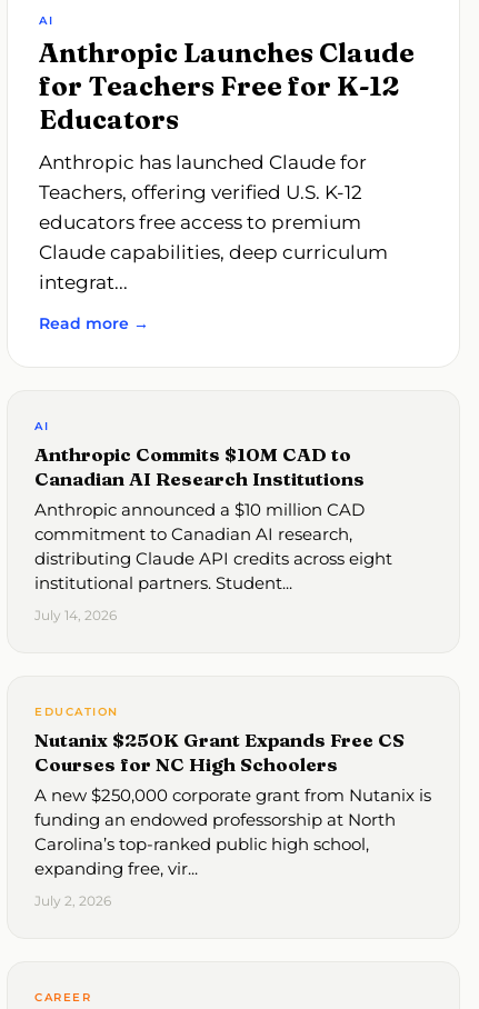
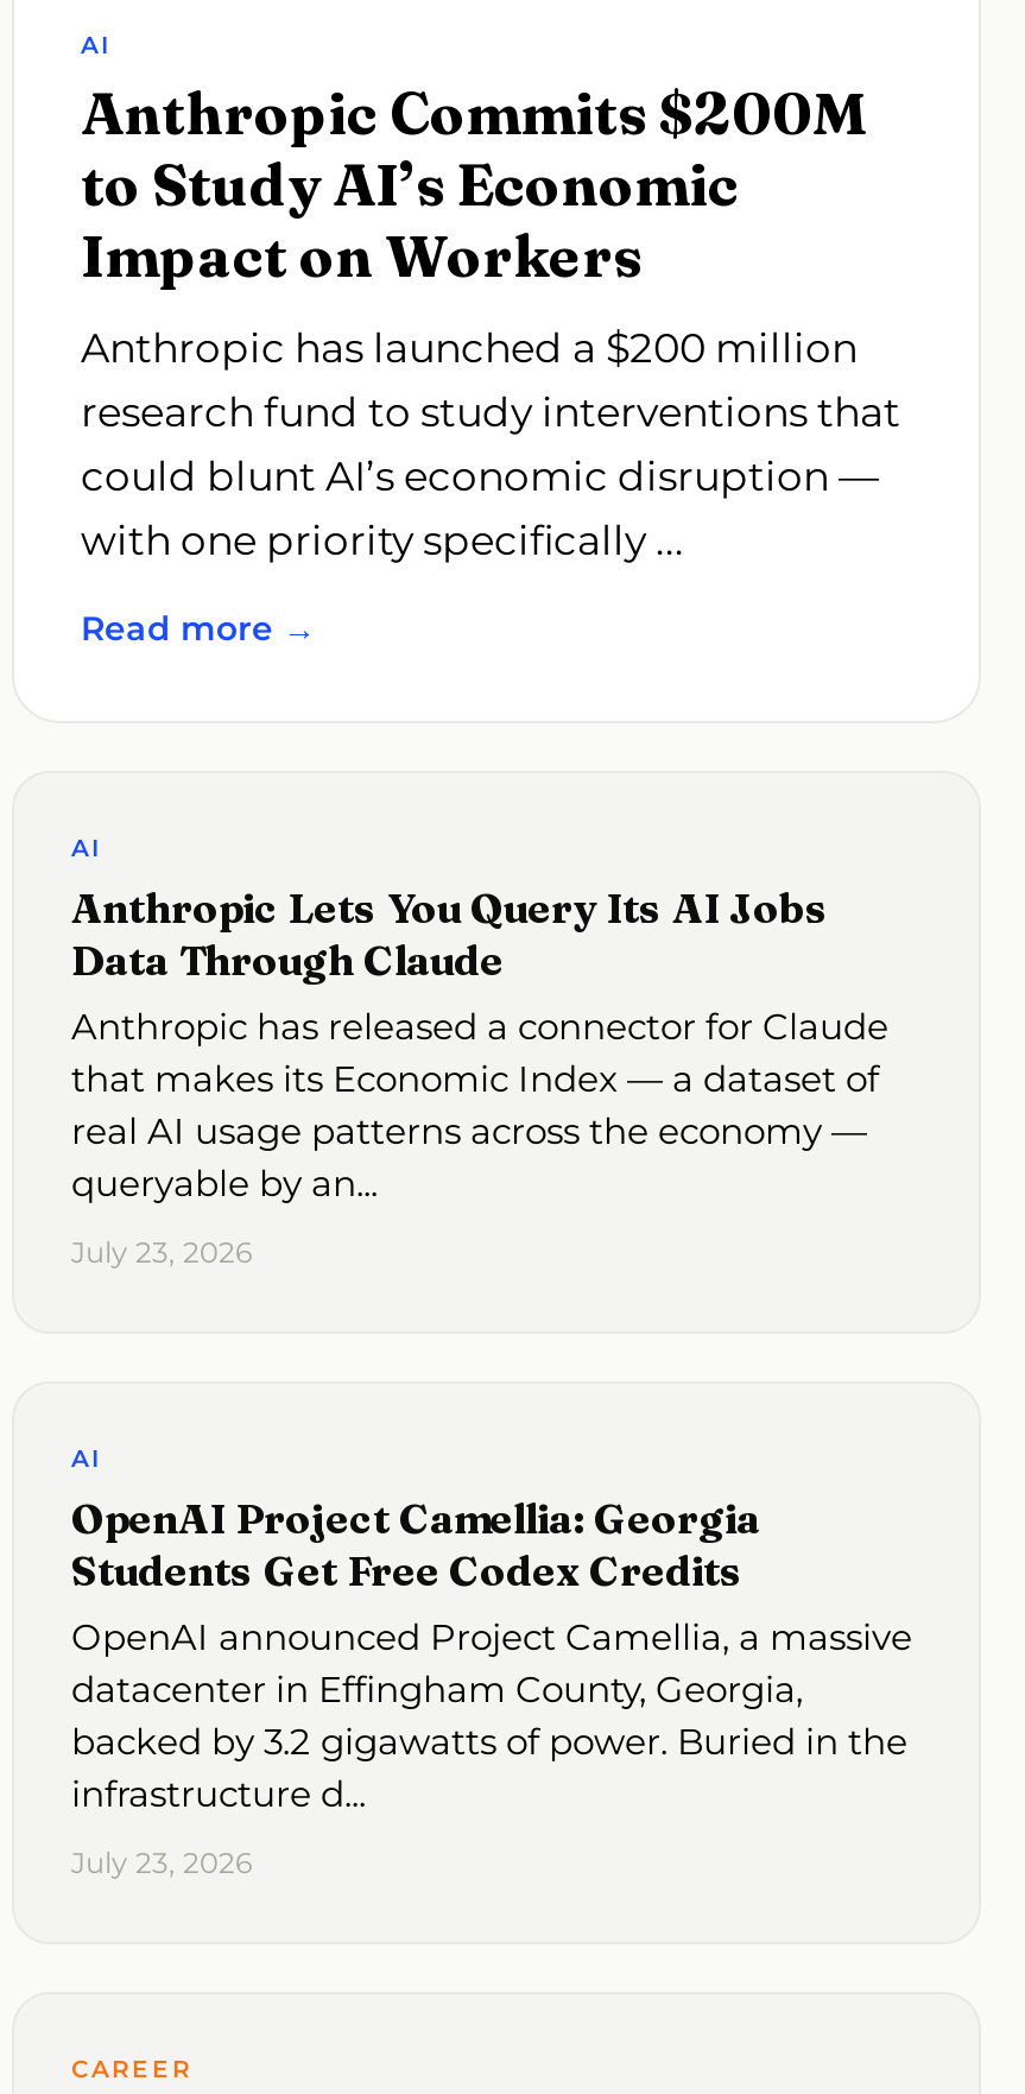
[39,37,415,136] Anthropic Launches Claude | for Teachers Free for K-12 | Educators -> [81,80,867,291] Anthropic Commits $200M | to Study AI’s Economic | Impact on Workers
[39,151,388,293] Anthropic has launched Claude for | Teachers, offering verified U.S. K-12 | educators free access to premium | Claude capabilities, deep curriculum | integrat... -> [81,324,900,564] Anthropic has launched a $200 million | research fund to study interventions that | could blunt AI’s economic disruption — | with one priority specifically ...
[34,442,392,593] Anthropic Commits $10M CAD to | Canadian AI Research Institutions | Anthropic announced a $10 million CAD | commitment to Canadian AI research, | distributing Claude API credits across eight | institutional partners. Student... -> [71,882,888,1206] Anthropic Lets You Query Its AI Jobs | Data Through Claude | Anthropic has released a connector for Claude | that makes its Economic Index — a dataset of | real AI usage patterns across the economy — | queryable by an...
[34,607,117,623] July 14, 2026 -> [71,1234,252,1270] July 23, 2026
[34,705,431,879] EDUCATION | Nutanix $250K Grant Expands Free CS | Courses for NC High Schoolers | A new $250,000 corporate grant from Nutanix is | funding an endowed professorship at North | Carolina’s top-ranked public high school, | expanding free, vir... -> [71,1443,912,1816] AI | OpenAI Project Camellia: Georgia | Students Get Free Codex Credits | OpenAI announced Project Camellia, a massive | datacenter in Effingham County, Georgia, | backed by 3.2 gigawatts of power. Buried in the | infrastructure d...
[34,892,111,909] July 2, 2026 -> [71,1845,252,1880] July 23, 2026

